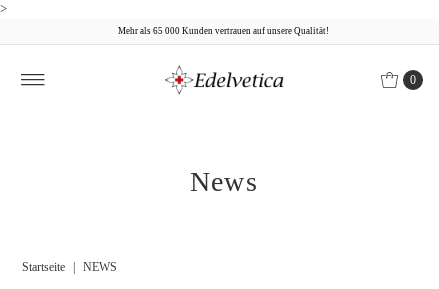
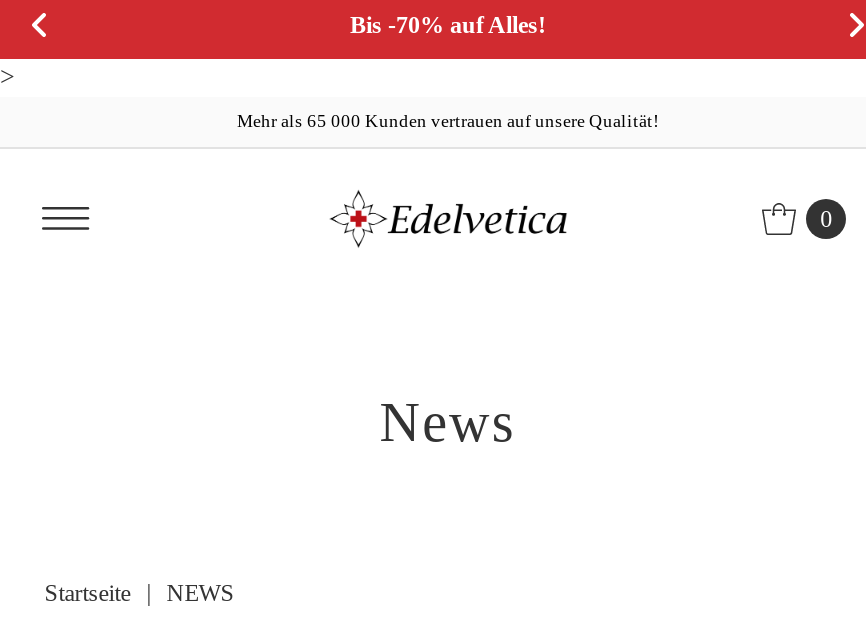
none -> [350,11,546,39] Bis -70% auf Alles!

